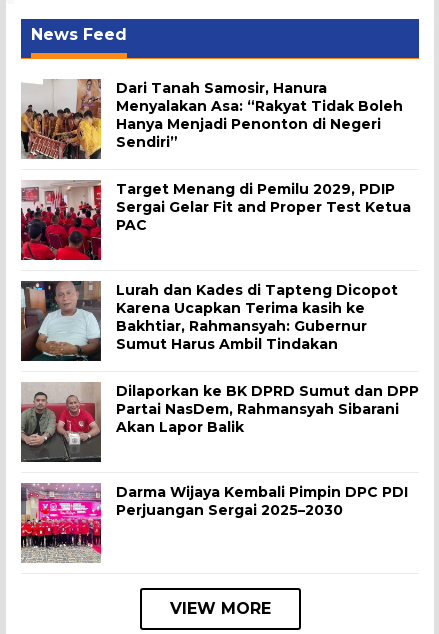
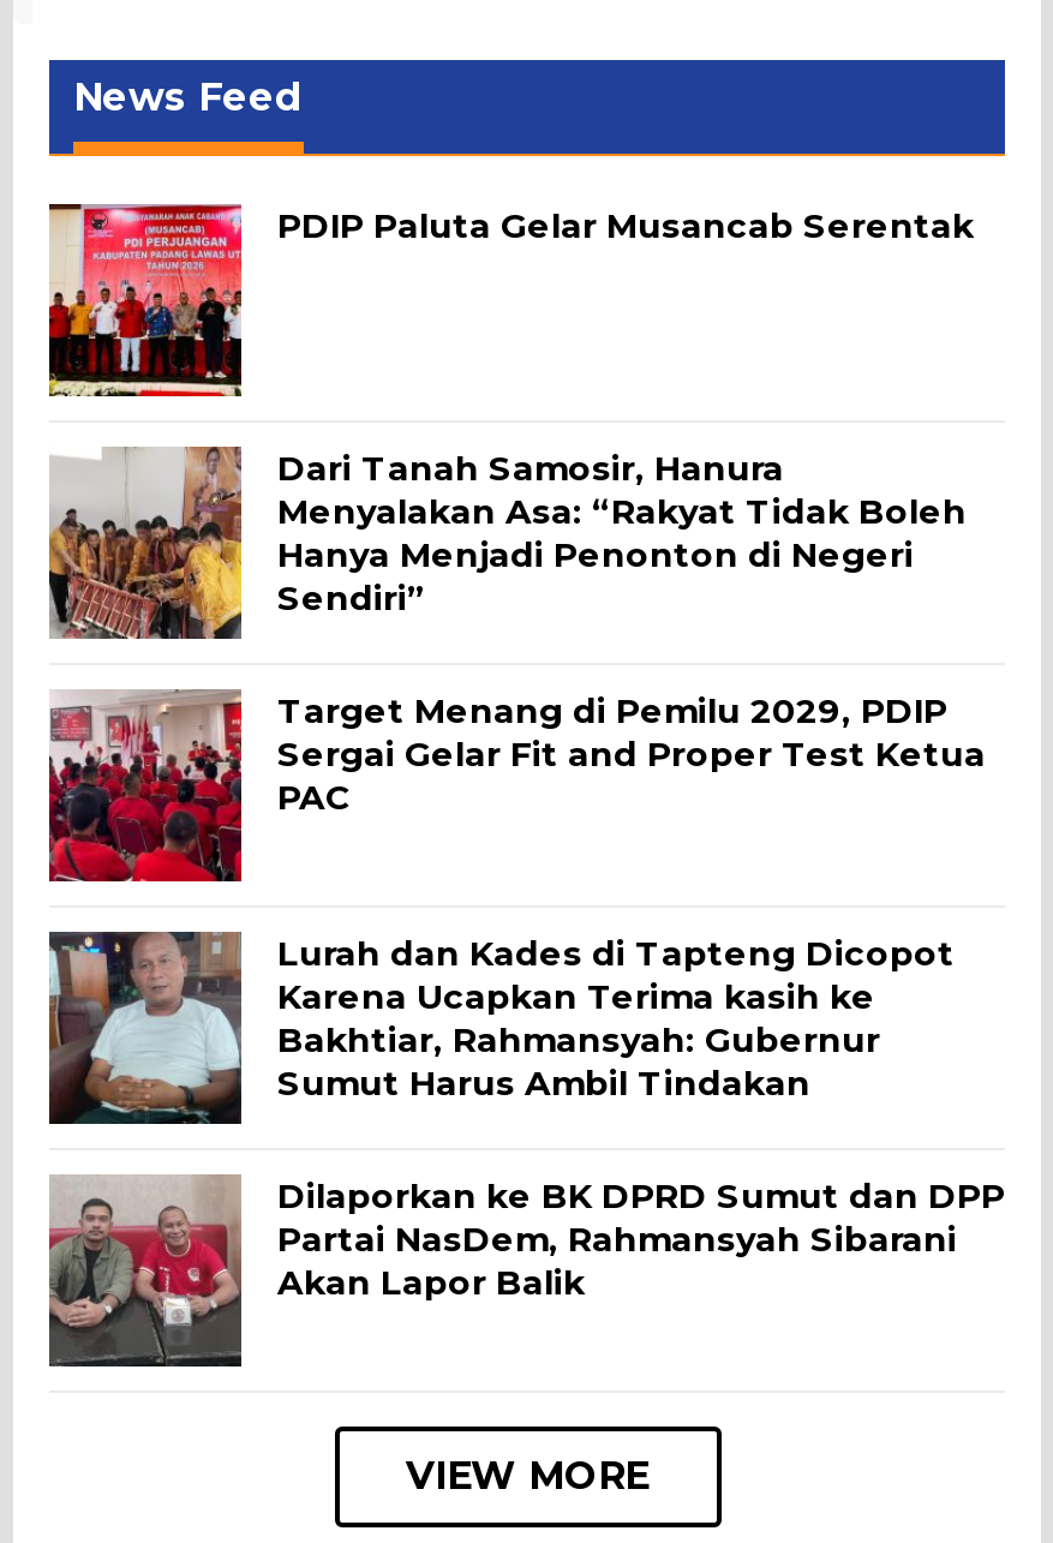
none -> [47,202,974,399] [image] | PDIP Paluta Gelar Musancab Serentak
moved [19,77,419,436] -> [44,442,1005,1305]: [image] | Dari Tanah Samosir, Hanura | Menyalakan Asa: “Rakyat Tidak Boleh | ... | Partai NasDem, Rahmansyah Sibarani | Akan Lapor Balik
[20,483,408,562] [image] | Darma Wijaya Kembali Pimpin DPC PDI | Perjuangan Sergai 2025–2030 -> none

